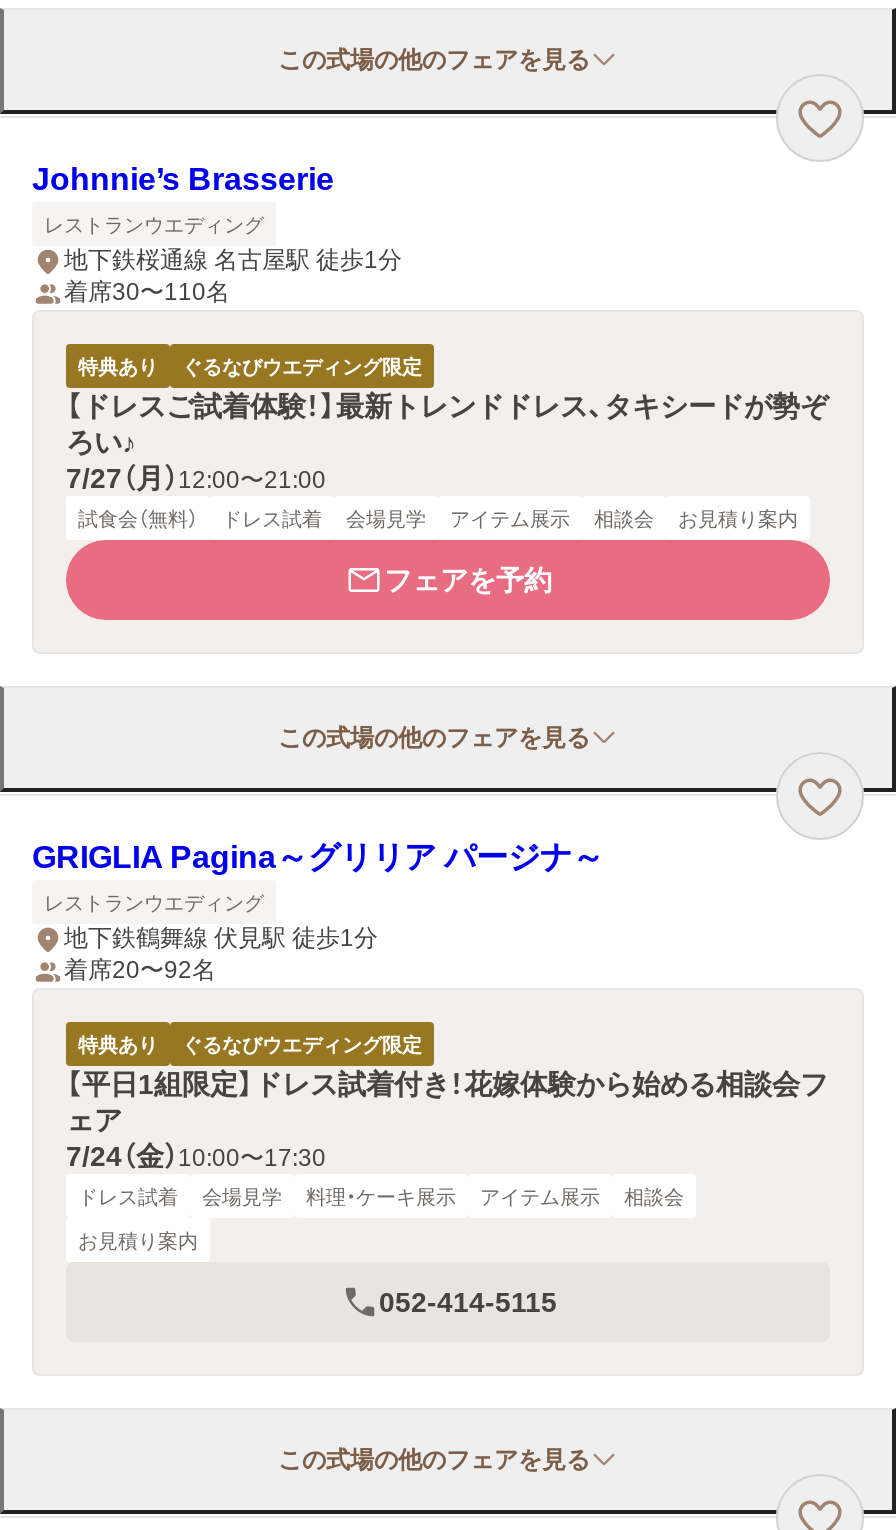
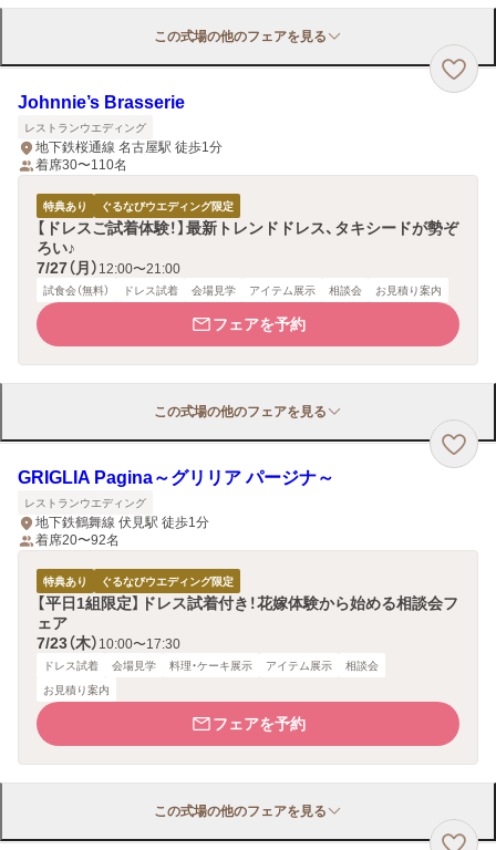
[66,1140,326,1172] 7/24（金）10:00〜17:30 -> [37,634,180,652] 7/23（木）10:00〜17:30
[379,1286,557,1318] 052-414-5115 -> [213,715,306,733] フェアを予約

